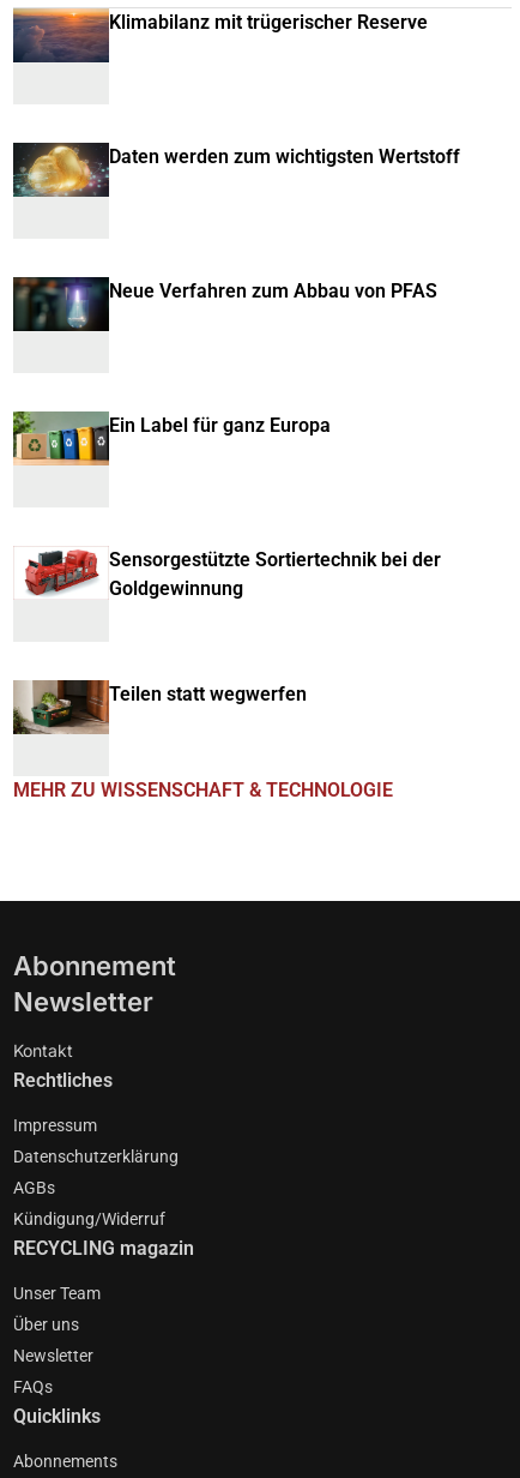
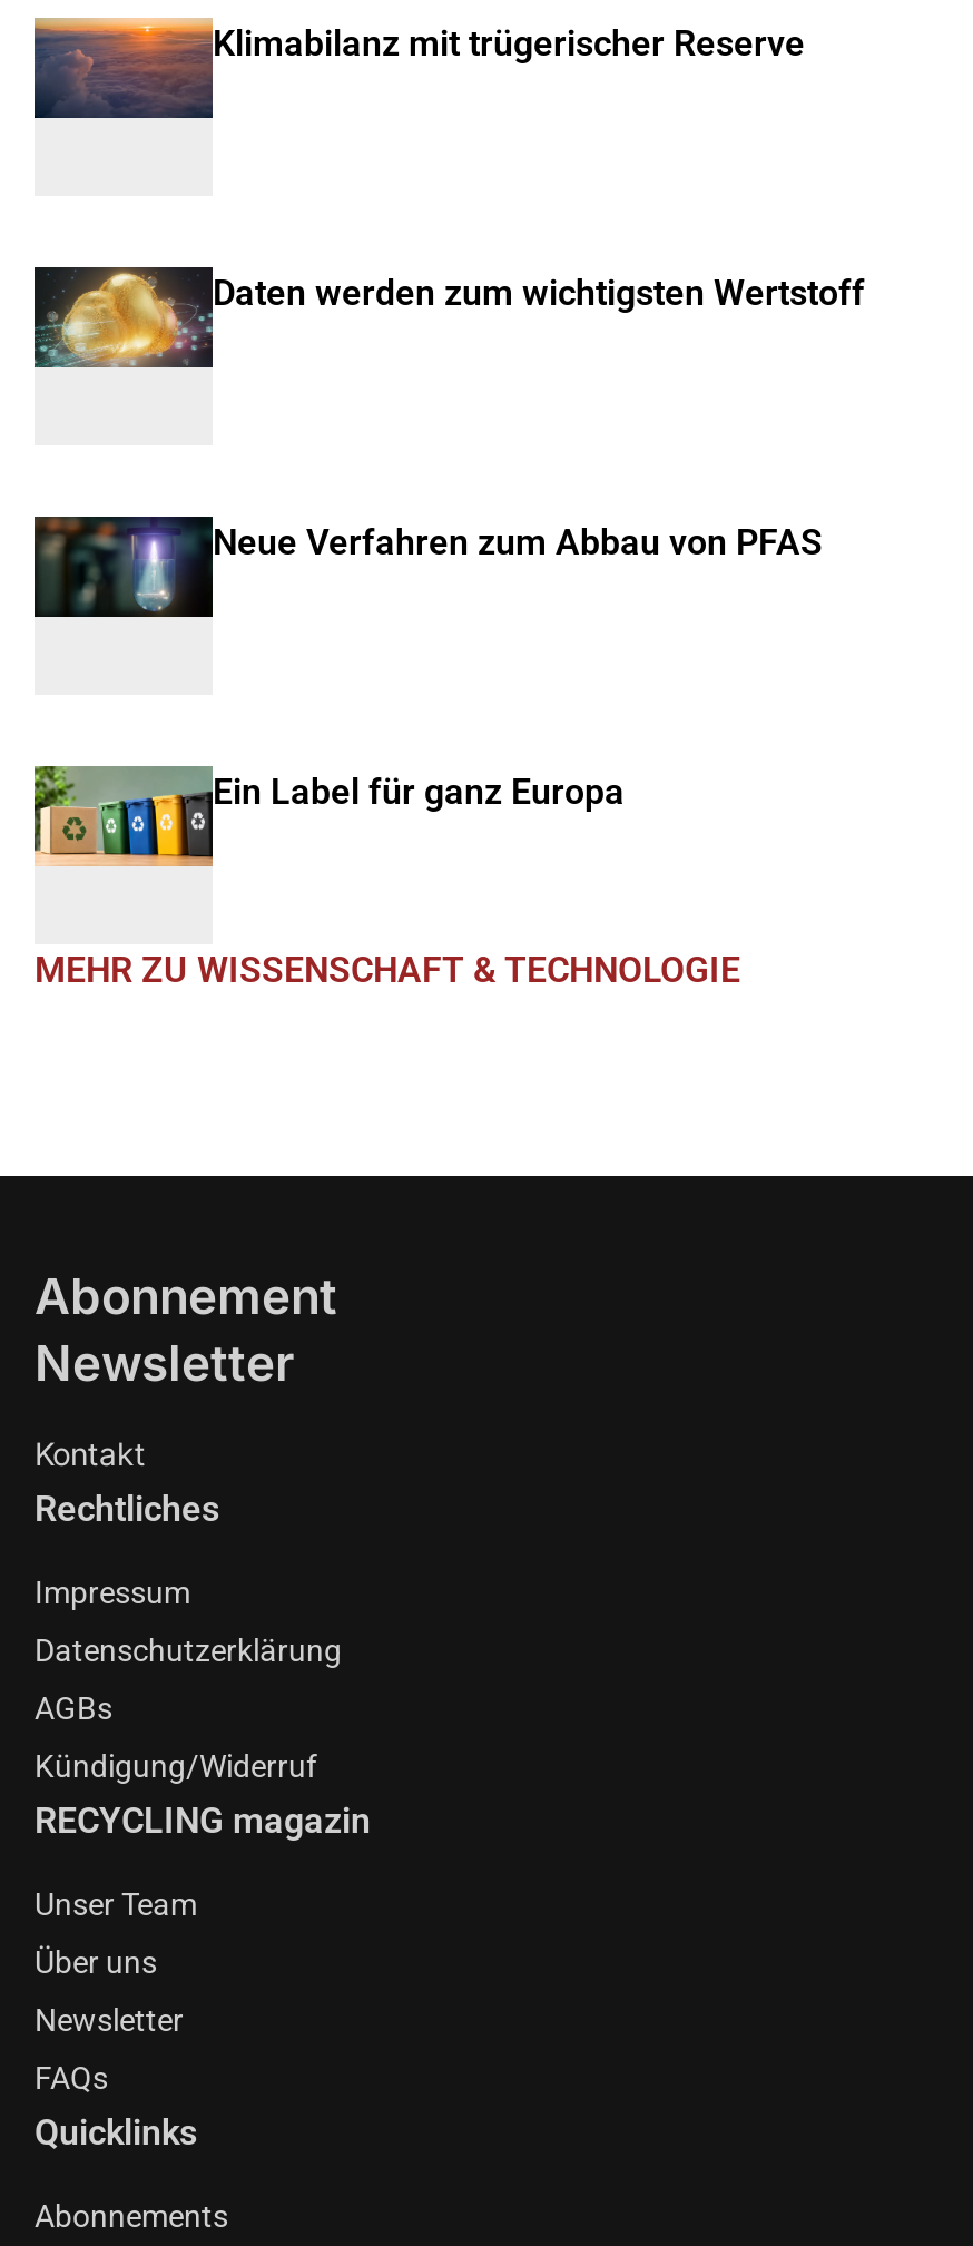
[24,548,441,600] [image] | Sensorgestützte Sortiertechnik bei der | Goldgewinnung -> none
[12,679,307,735] [image] | Teilen statt wegwerfen -> none

